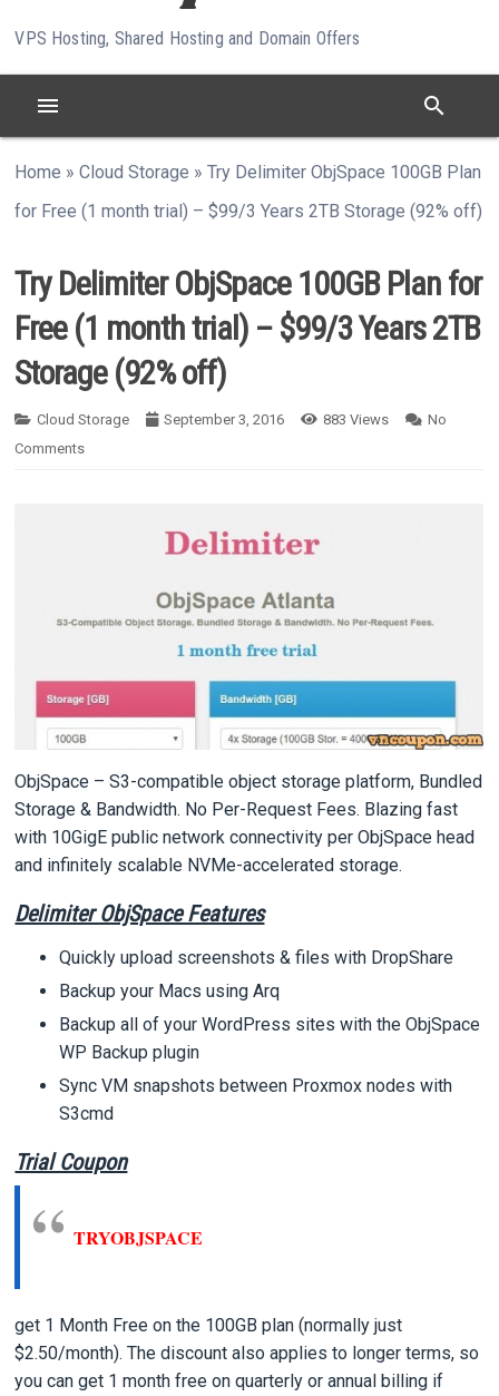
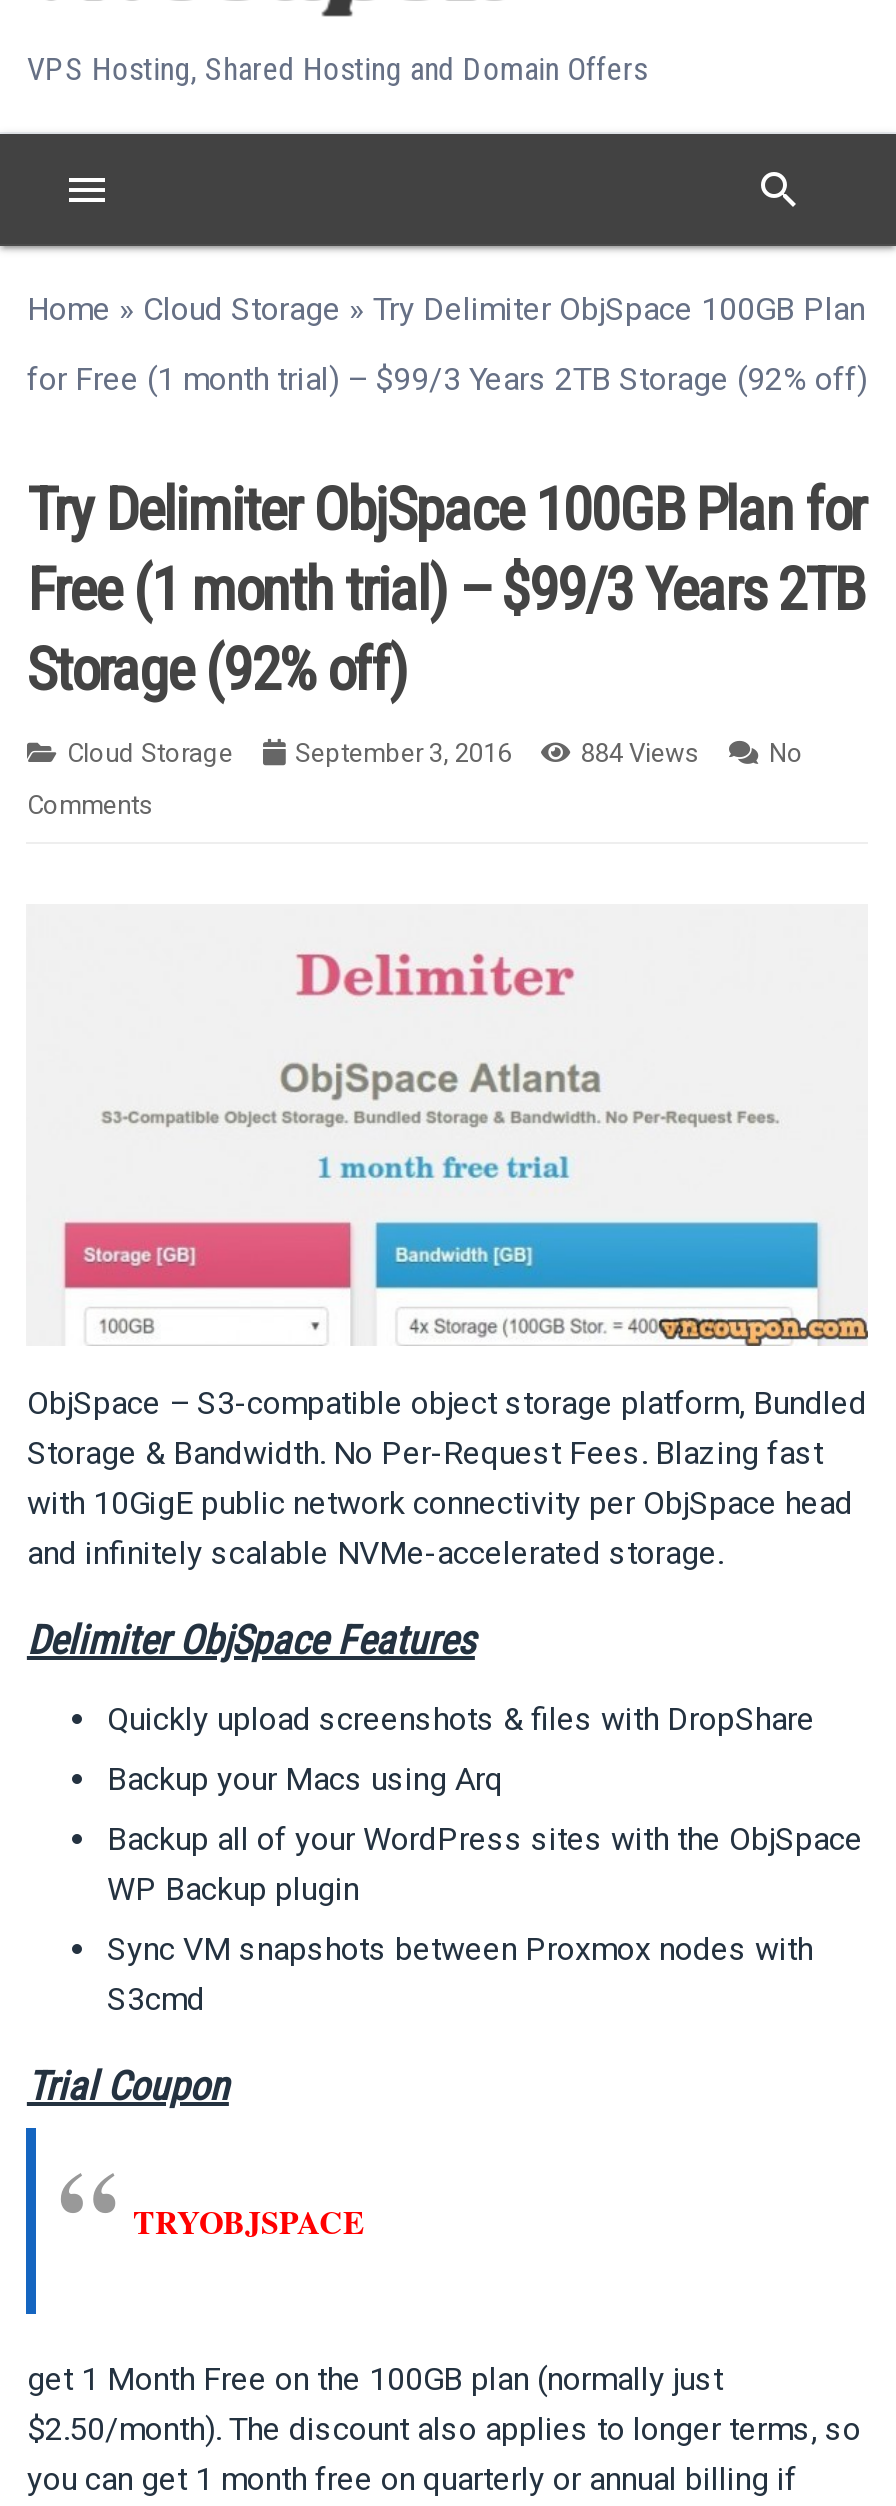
[323,411,393,427] 883 Views -> [581,737,705,767] 884 Views

